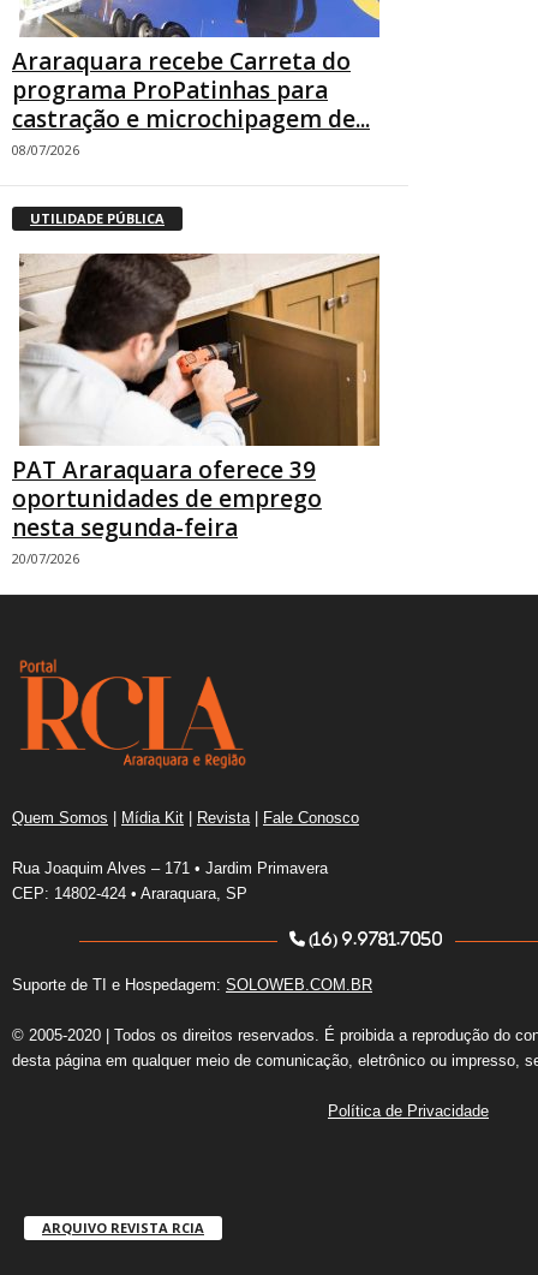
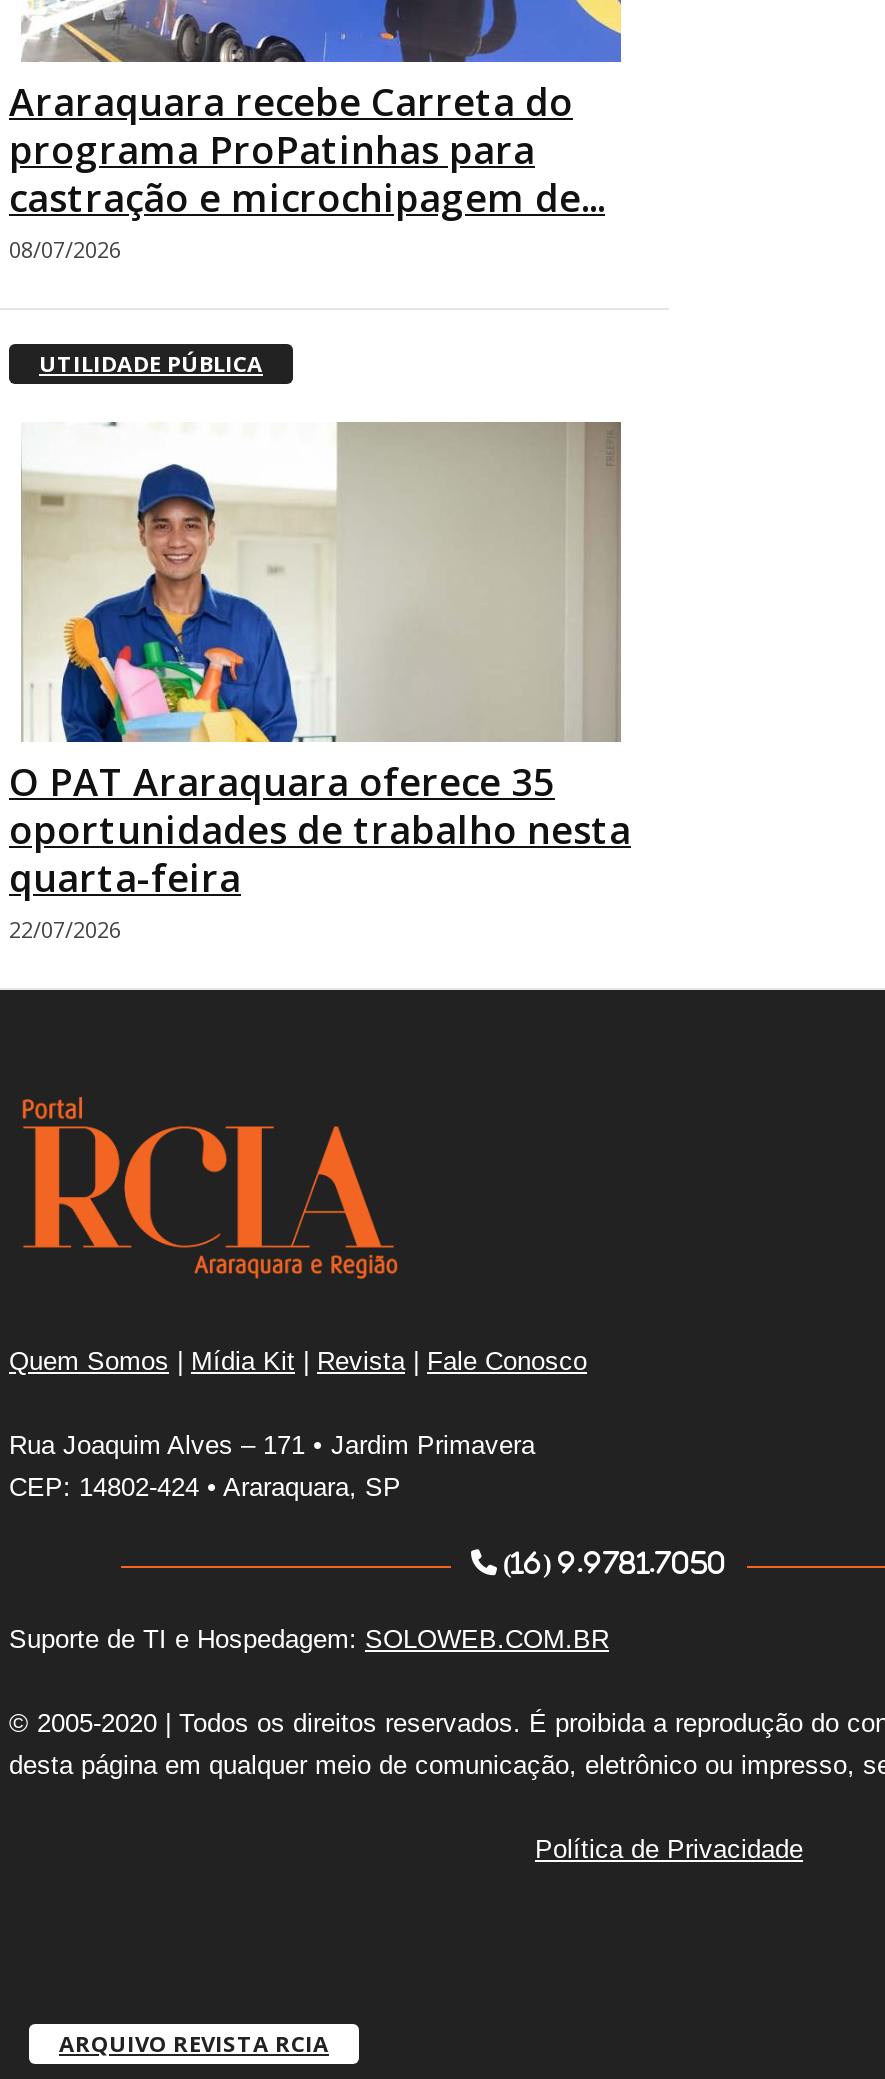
[12,252,379,567] [image] | PAT Araraquara oferece 39 | oportunidades de emprego | nesta segunda-feira | 20/07/2026 -> [9,422,631,944] [image] | O PAT Araraquara oferece 35 | oportunidades de trabalho nesta | quarta-feira | 22/07/2026

